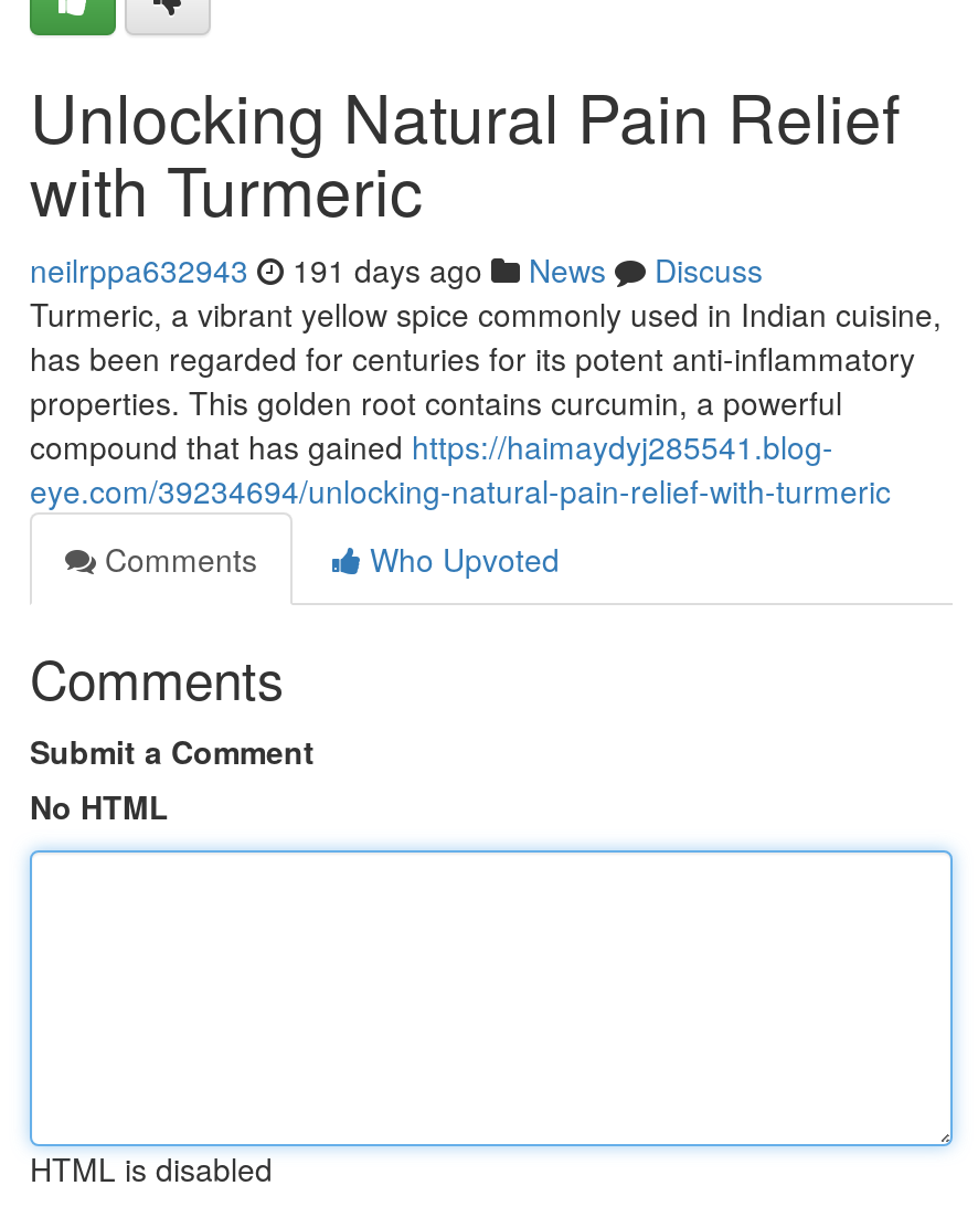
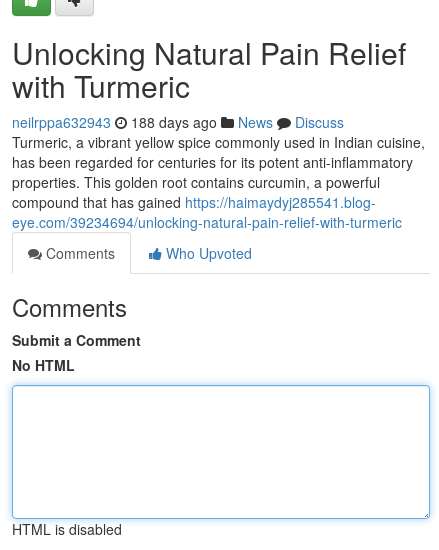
[30,247,763,292] neilrppa632943 191 days ago News Discuss -> [12,112,344,132] neilrppa632943 188 days ago News Discuss

